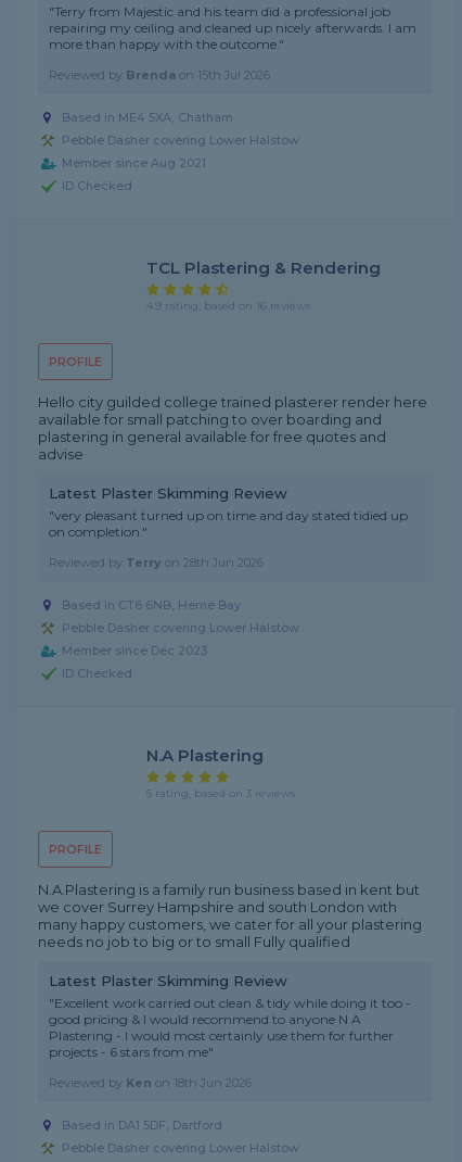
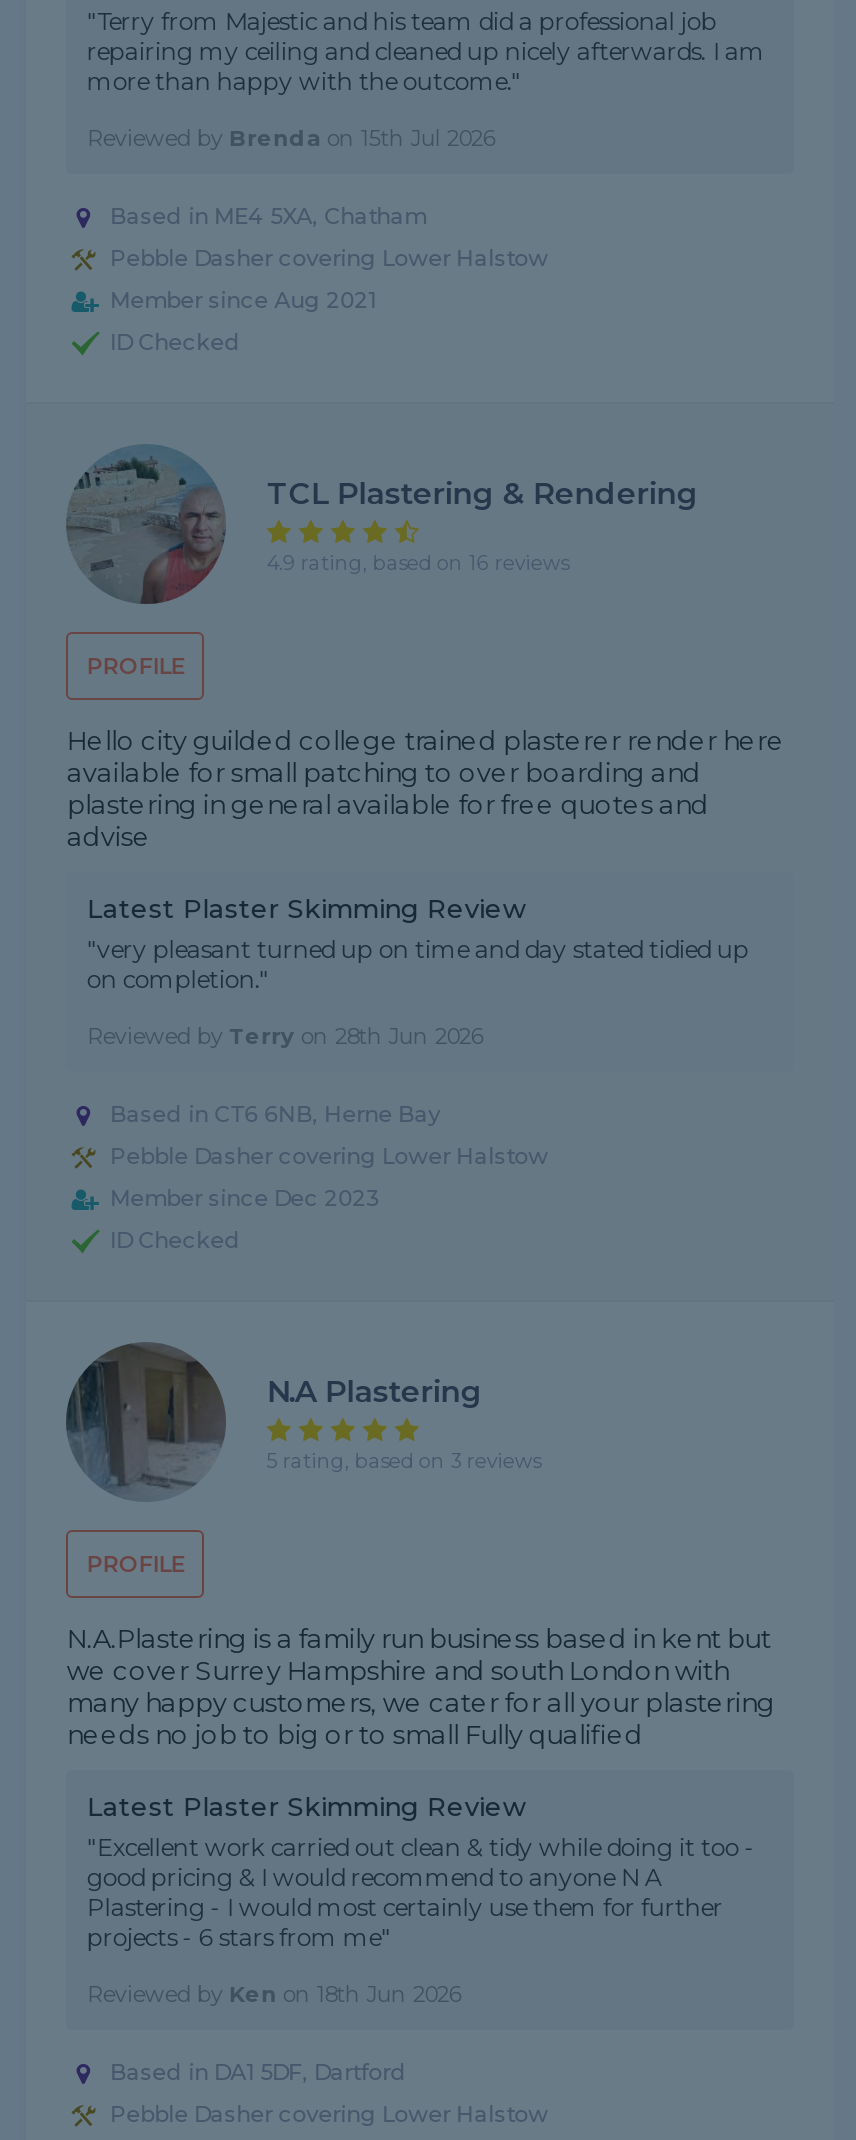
none -> [64,444,228,606] [image]
none -> [64,1340,228,1502] [image]

